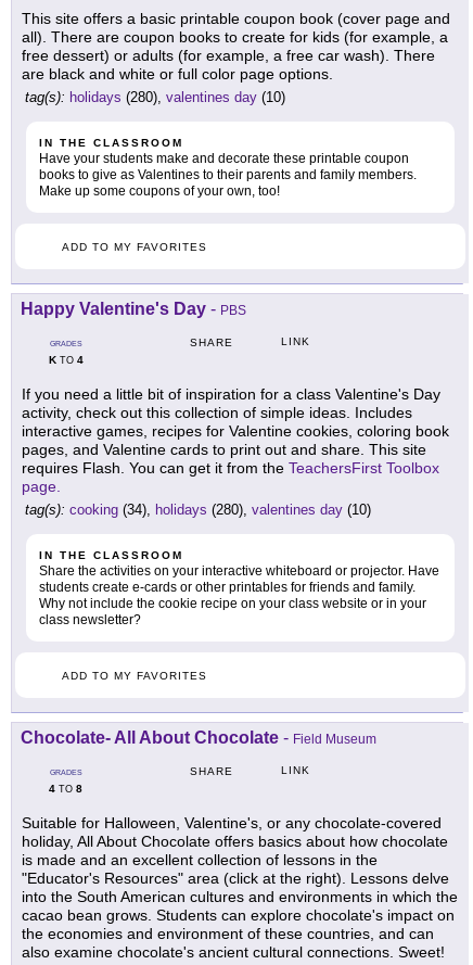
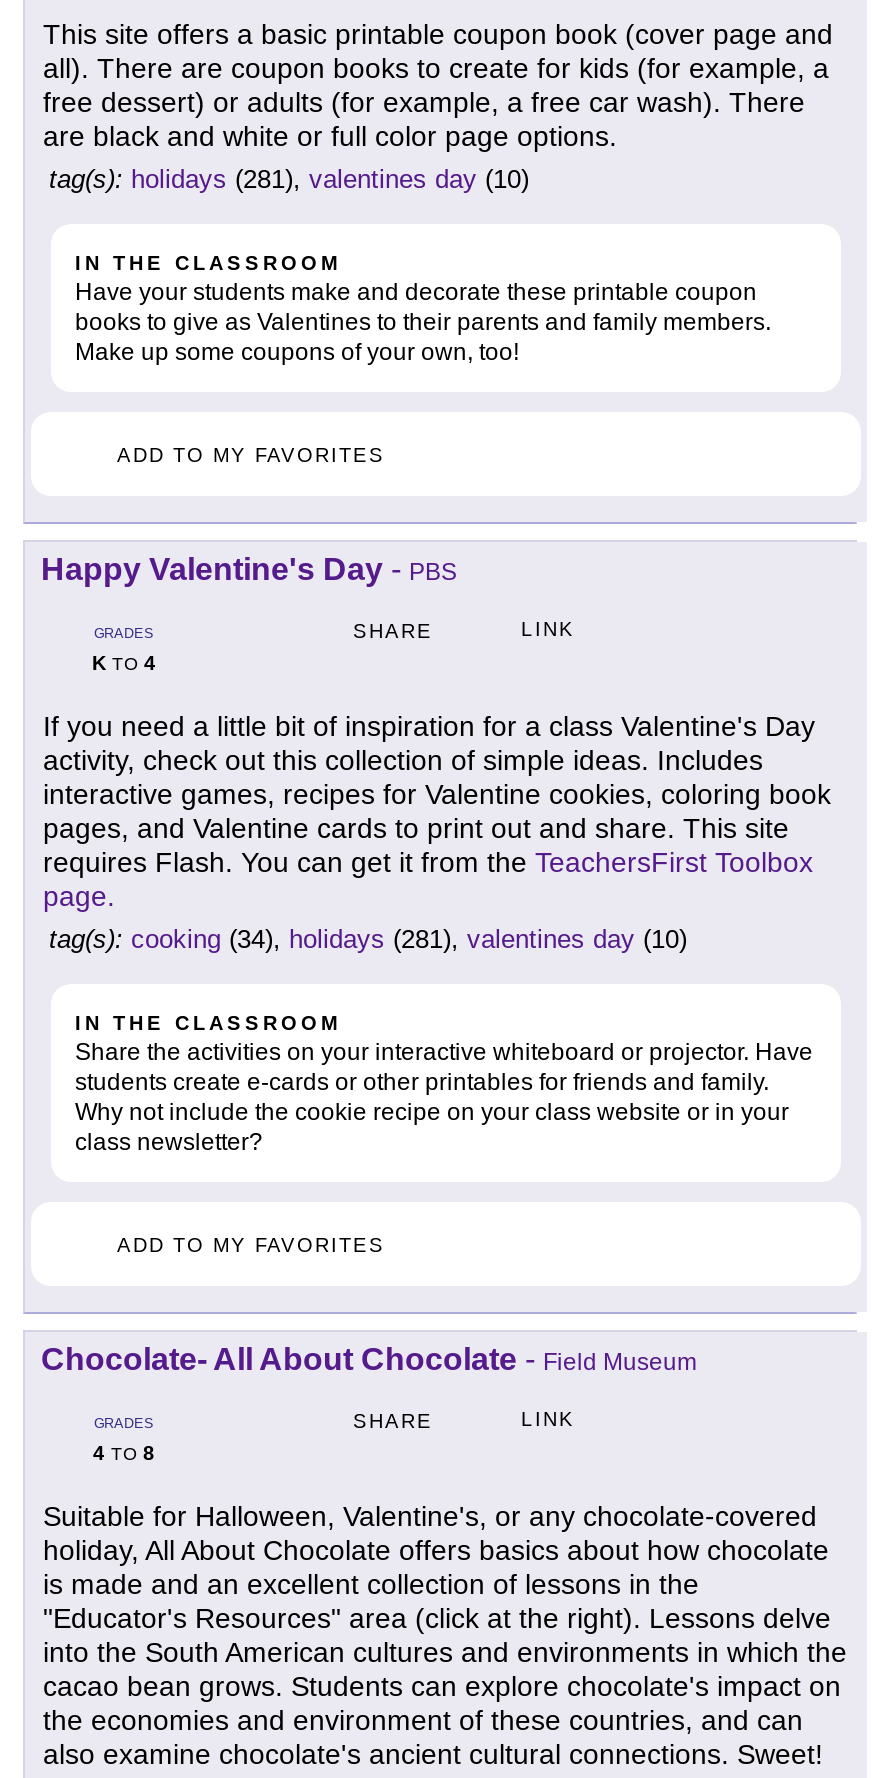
[25,90,285,106] tag(s): holidays (280), valentines day (10) -> [49,165,529,195] tag(s): holidays (281), valentines day (10)
[25,502,371,518] tag(s): cooking (34), holidays (280), valentines day (10) -> [49,925,687,955] tag(s): cooking (34), holidays (281), valentines day (10)

